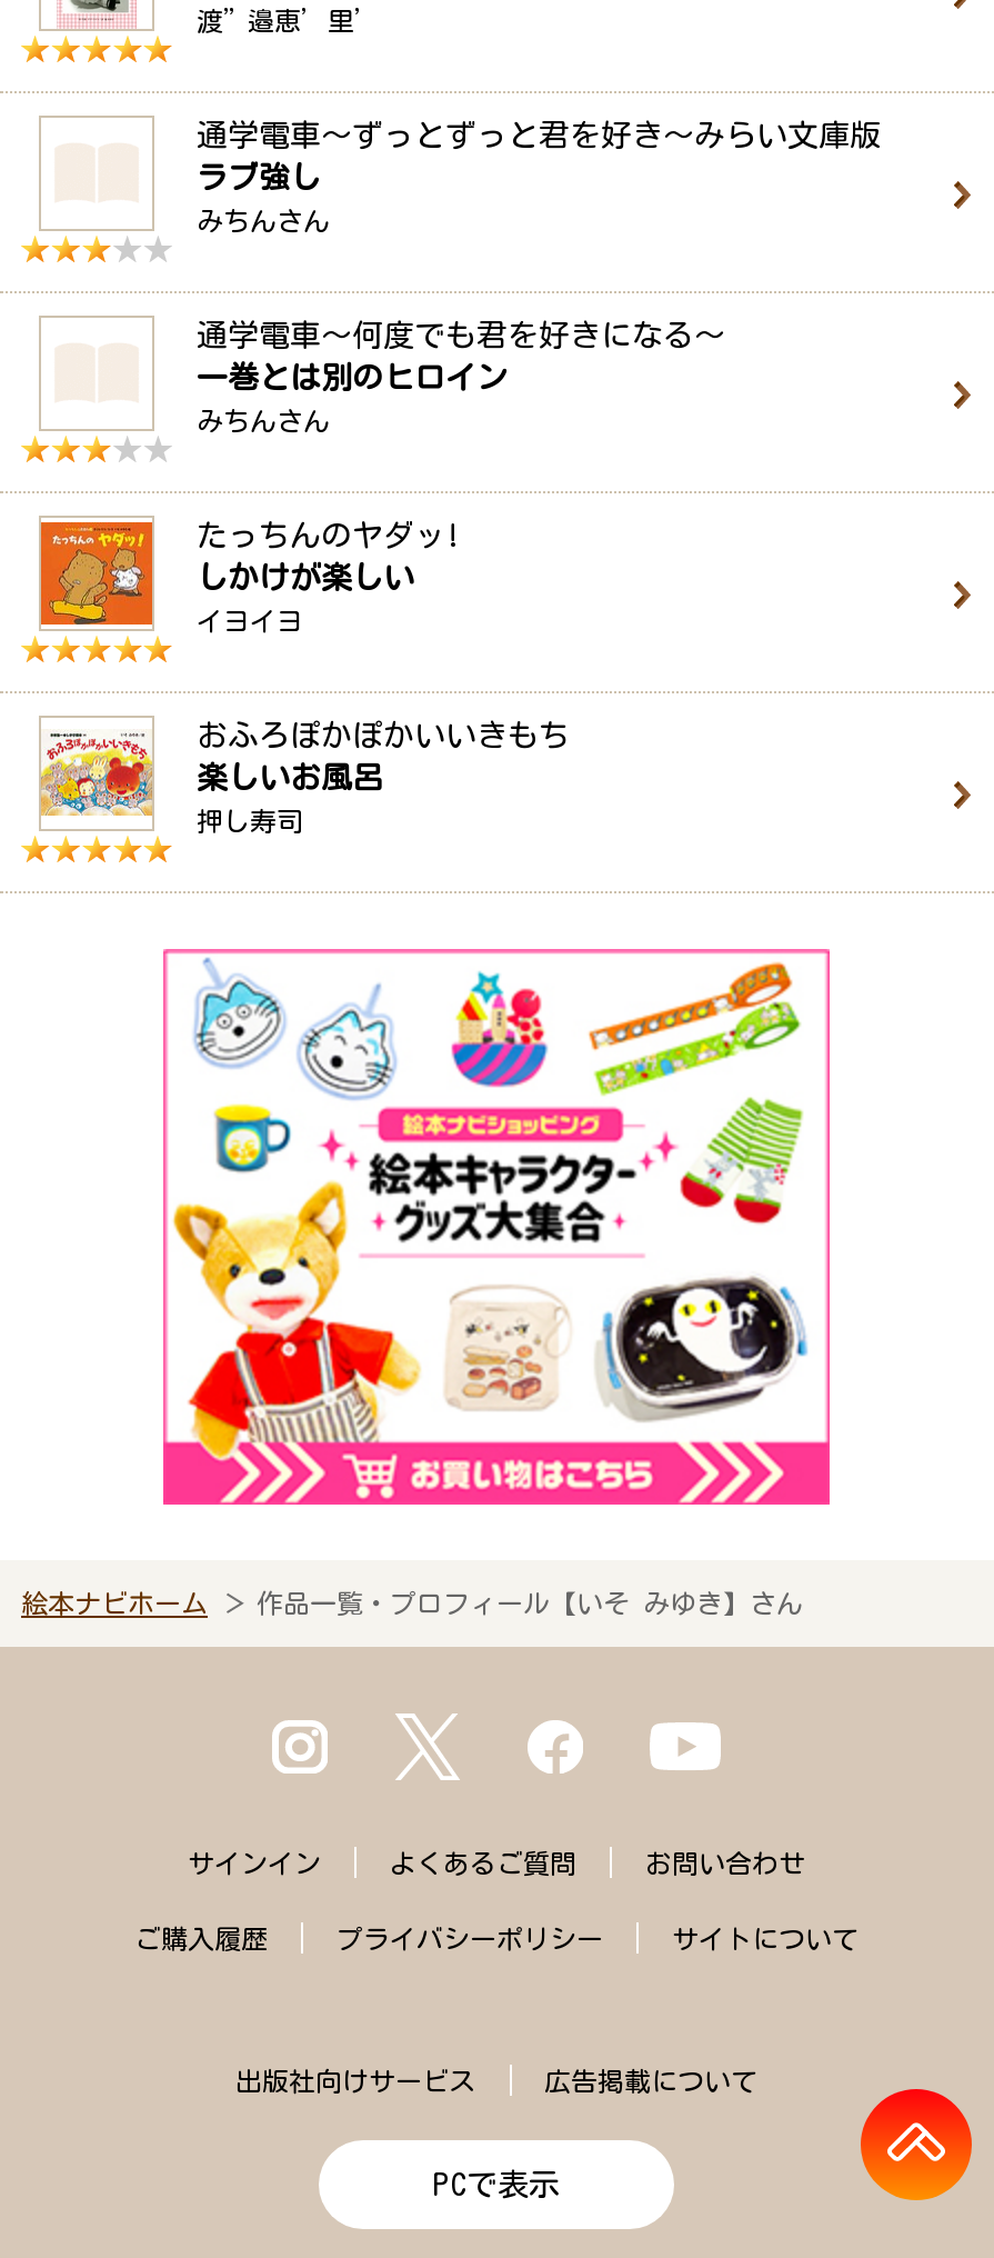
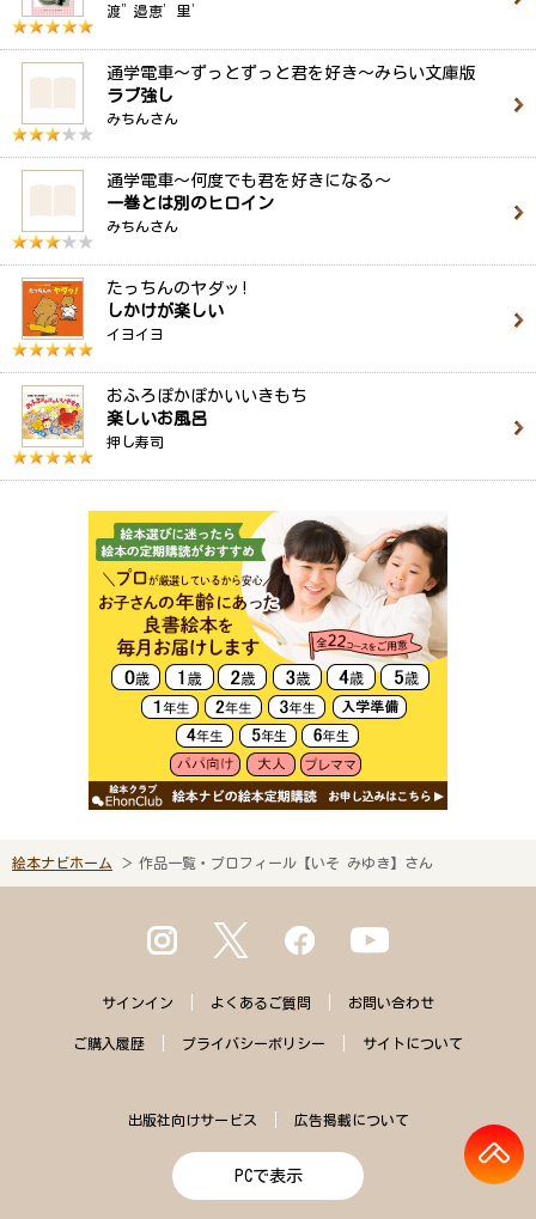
[161,947,832,1507] [image] -> [87,510,449,811] [image]

